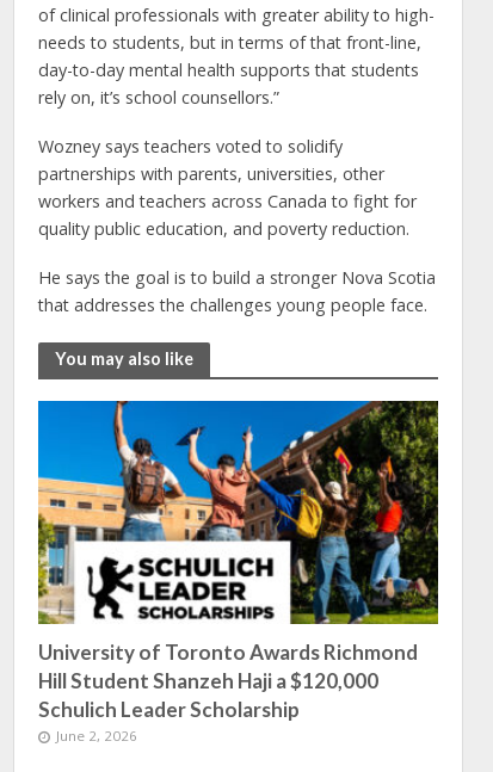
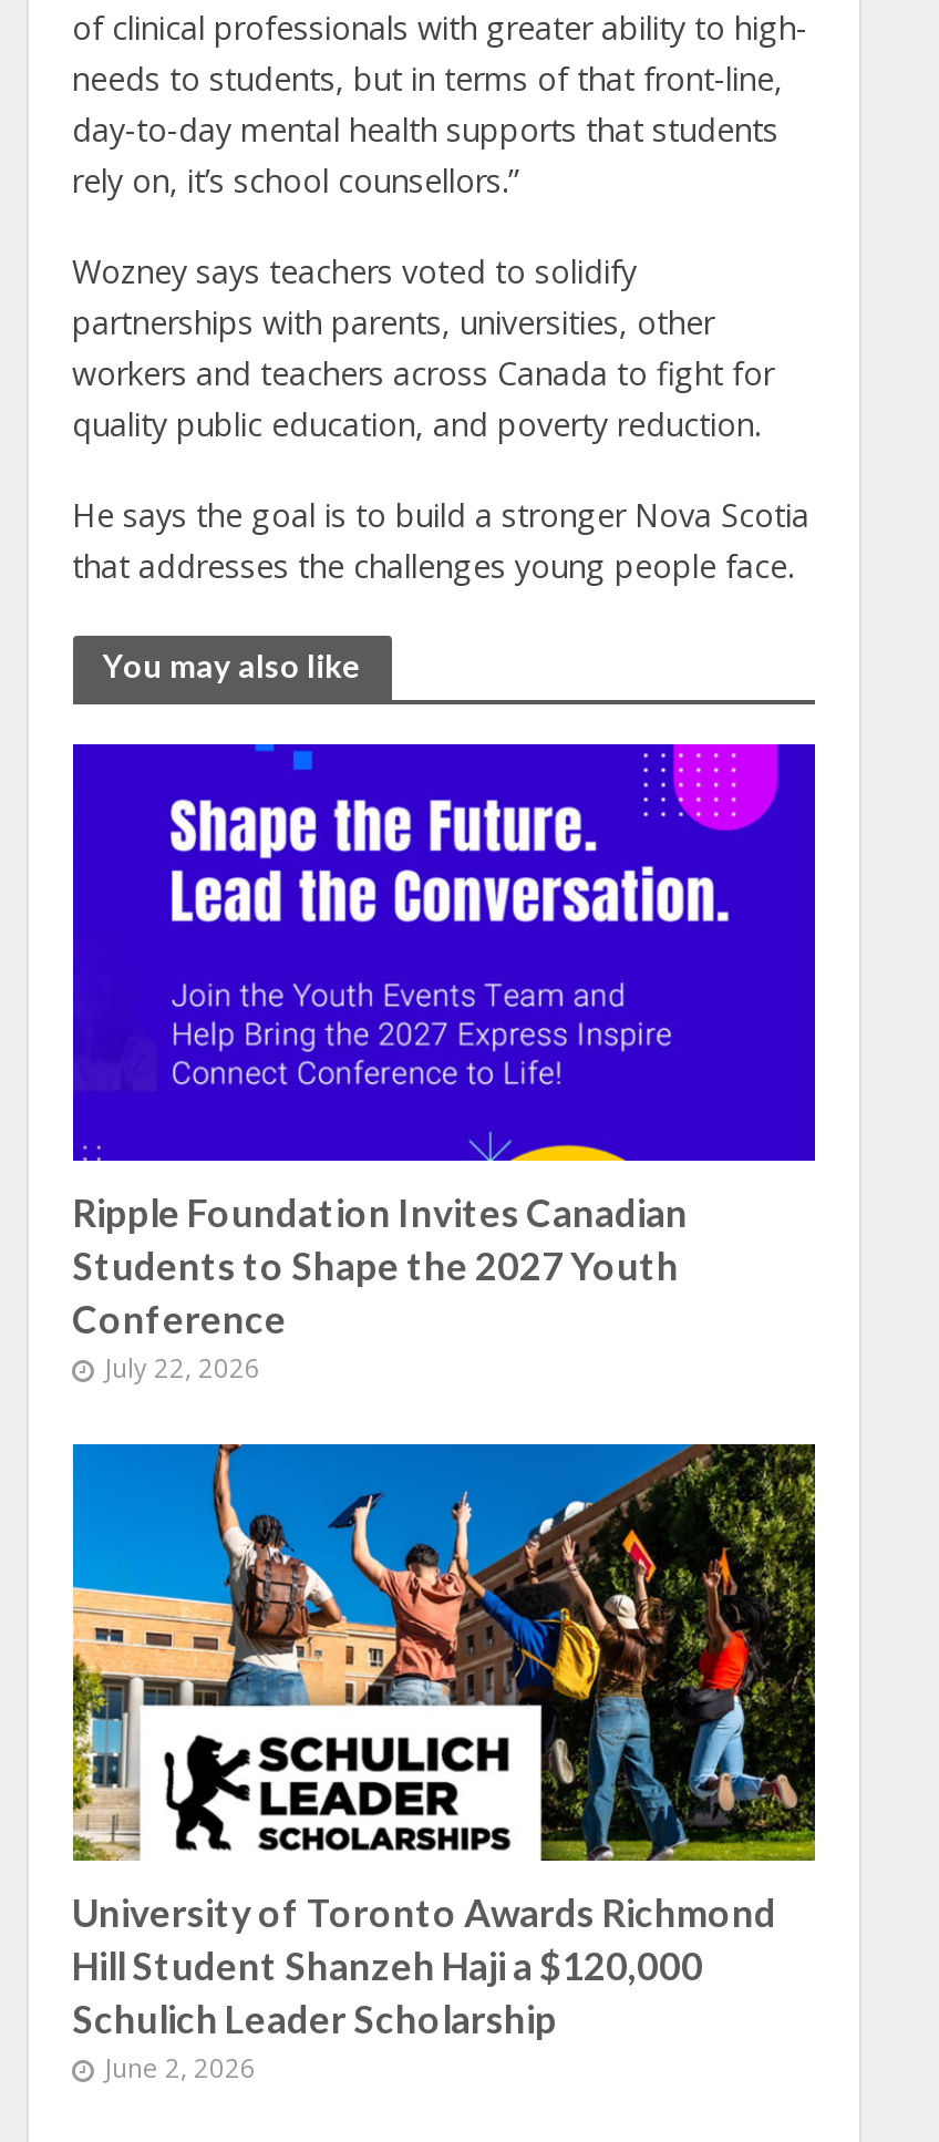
none -> [71,742,817,1384] [image] | Ripple Foundation Invites Canadian | Students to Shape the 2027 Youth | Conference | July 22, 2026

